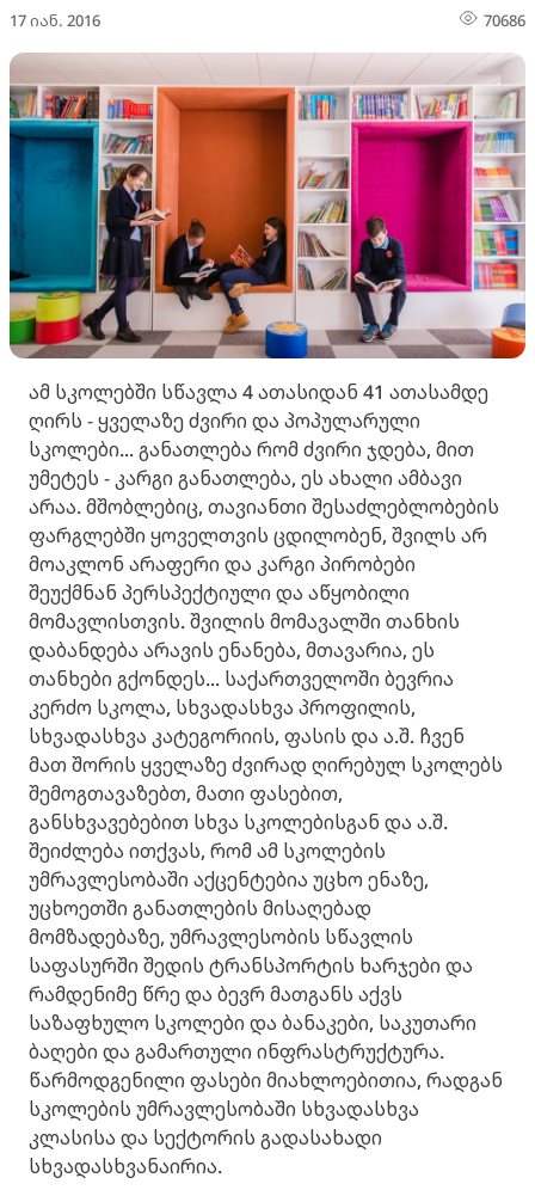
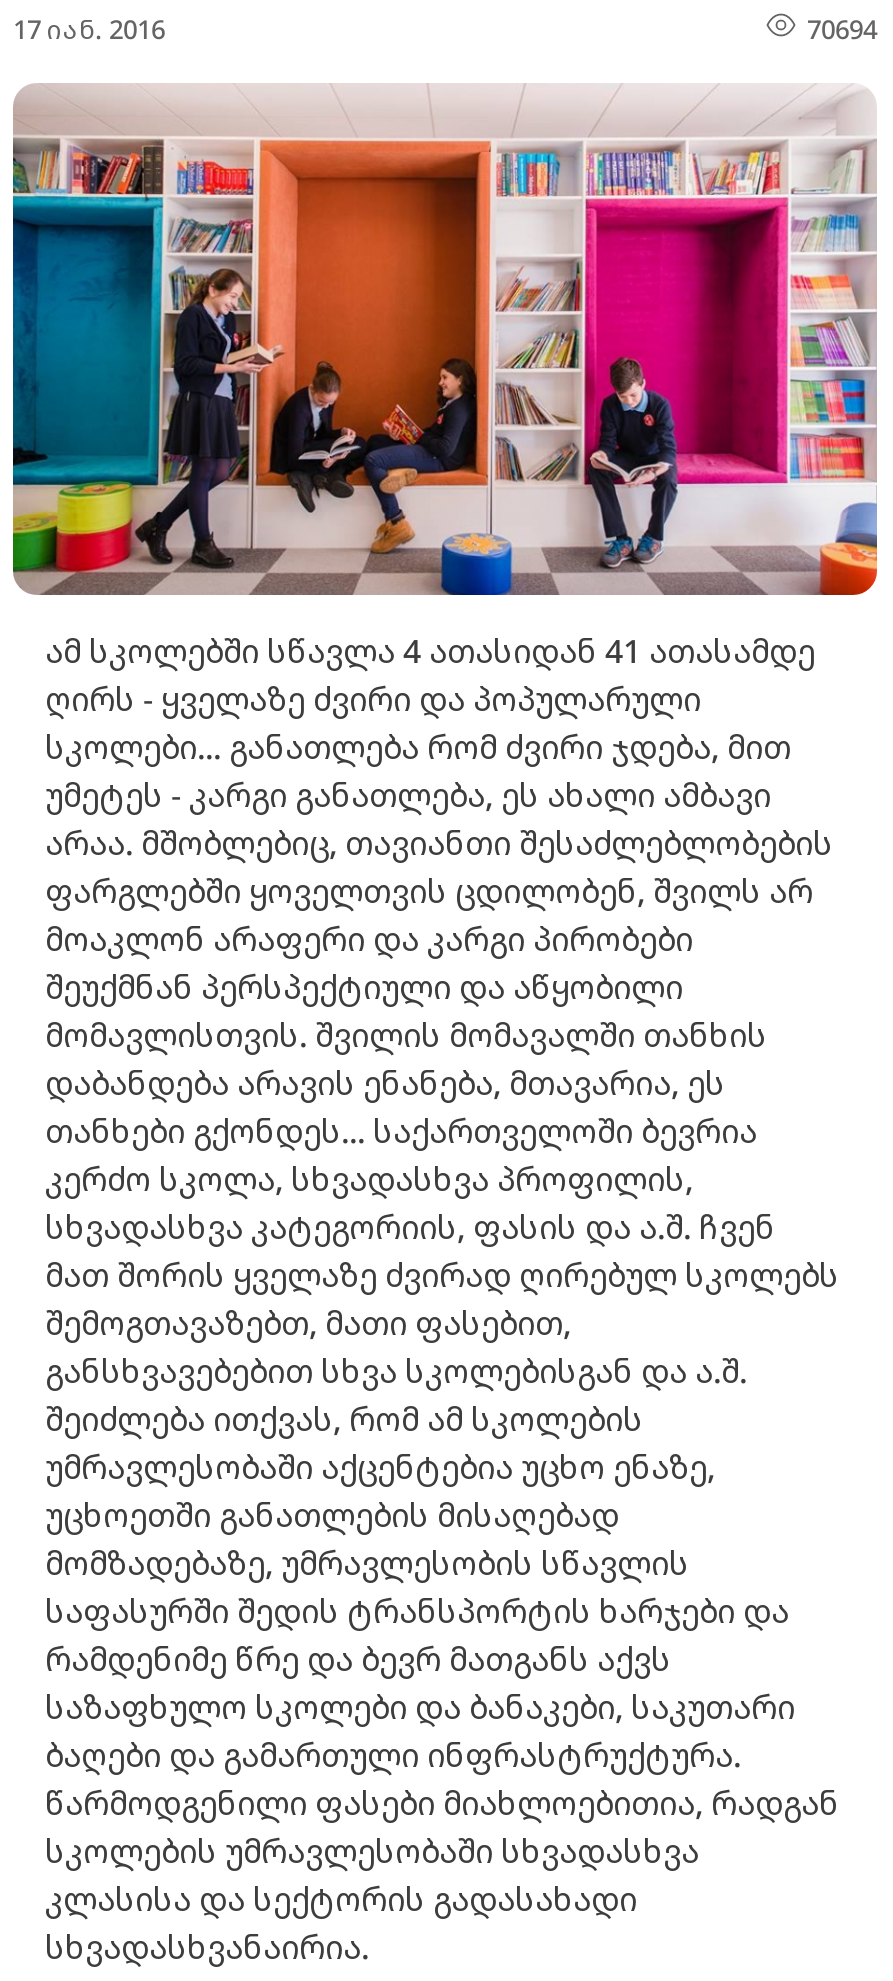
[484,10,525,31] 70686 -> [807,11,877,47] 70694

